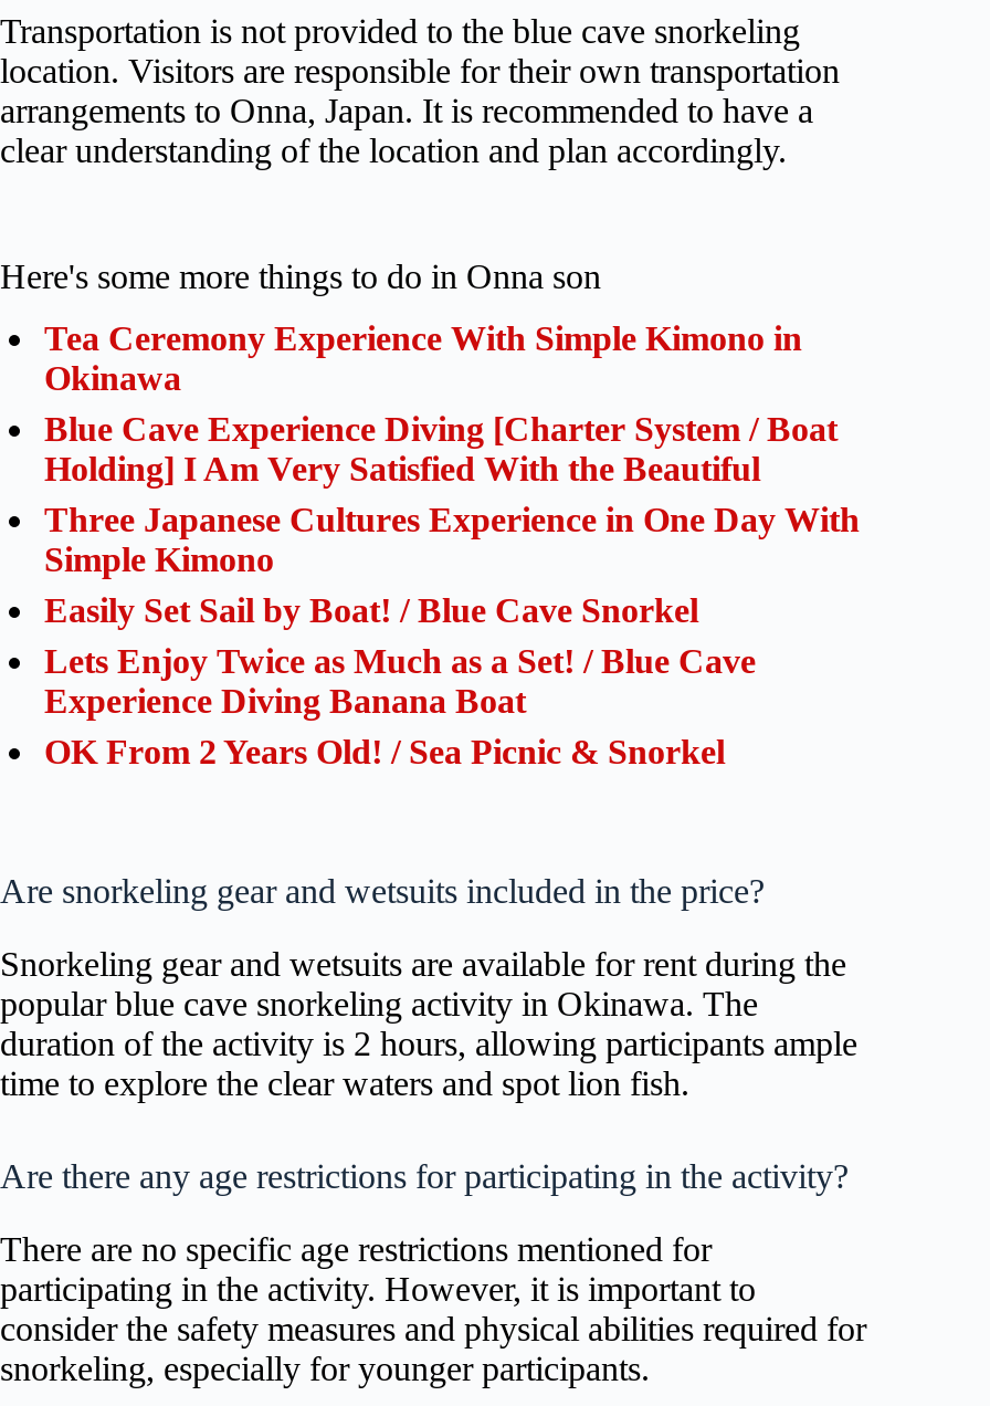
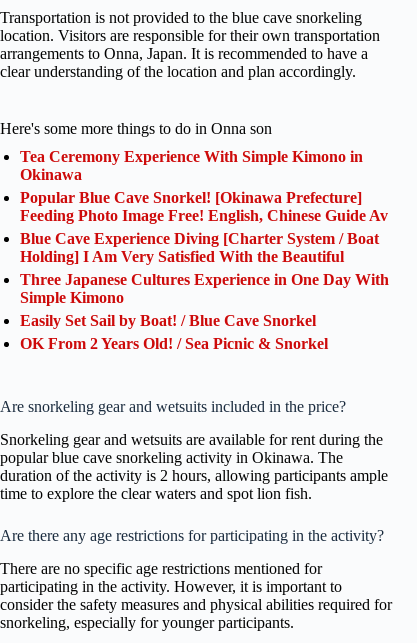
none -> [20,189,388,224] Popular Blue Cave Snorkel! [Okinawa Prefecture] | Feeding Photo Image Free! English, Chinese Guide Av
moved [44,410,860,629] -> [20,230,389,329]: Blue Cave Experience Diving [Charter System / Boat | Holding] I Am Very Satisfied With the Beautiful | Three Japanese Cultures Experience in One Day With | Simple Kimono | Easily Set Sail by Boat! / Blue Cave Snorkel
[44,642,756,720] Lets Enjoy Twice as Much as a Set! / Blue Cave | Experience Diving Banana Boat -> none

